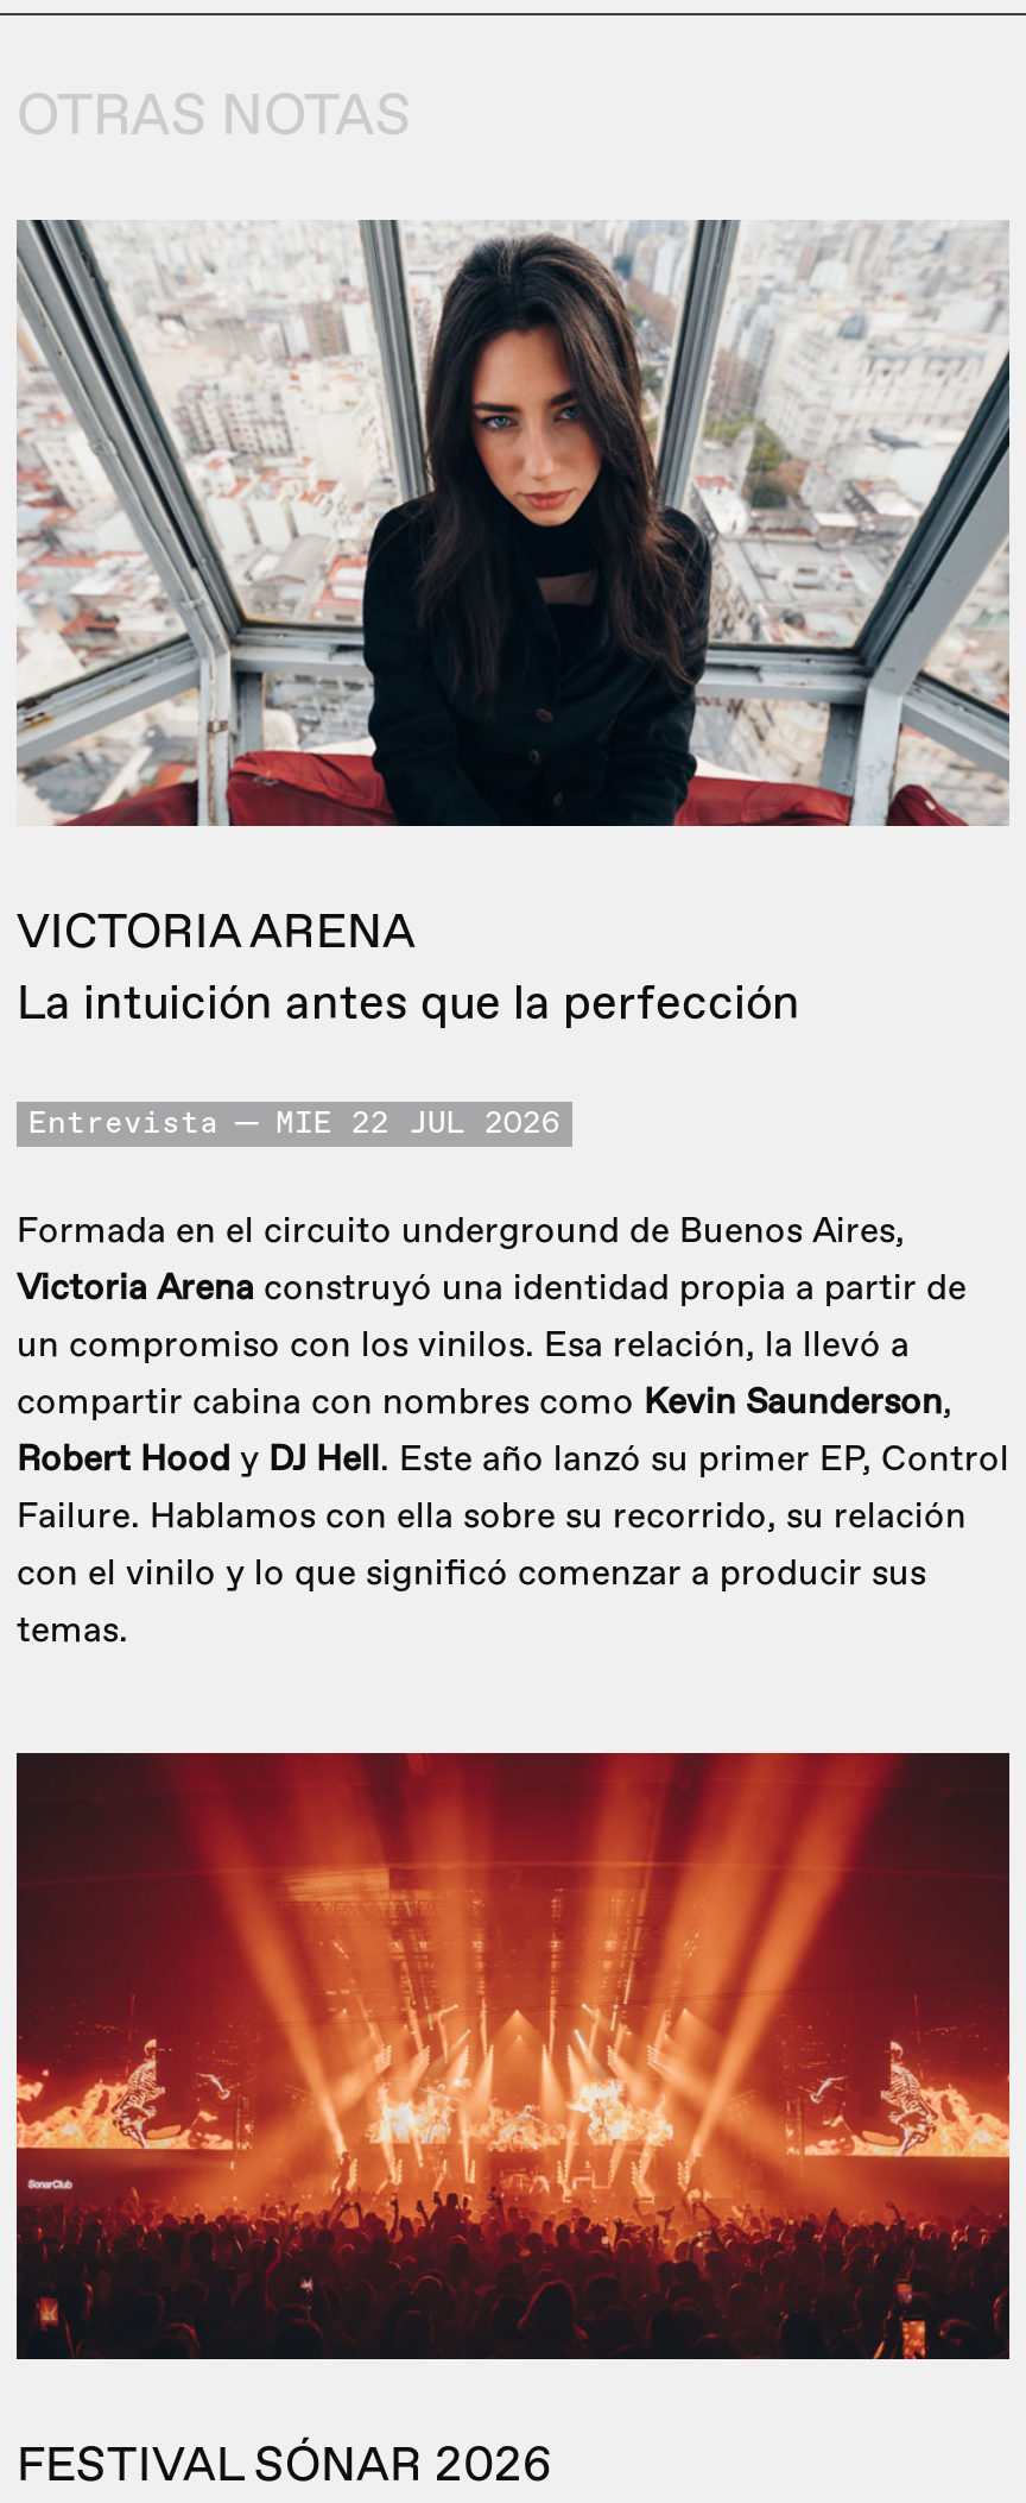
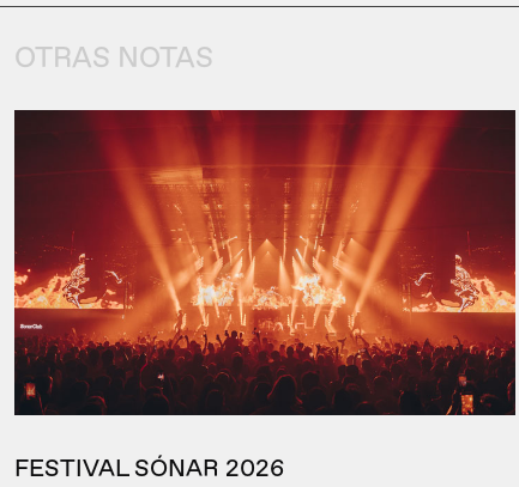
[17,217,1012,1652] [image] | VICTORIA ARENA | La intuición antes que la perfección | Entrevista | MIE 22 JUL 2026 | Formada en el circuito underground de Buenos Aires, | Victoria Arena construyó una identidad propia a partir de | un compromiso con los vinilos. Esa relación, la llevó a | compartir cabina con nombres como Kevin Saunderson, | Robert Hood y DJ Hell. Este año lanzó su primer EP, Control | Failure. Hablamos con ella sobre su recorrido, su relación | con el vinilo y lo que significó comenzar a producir sus | temas. -> none

